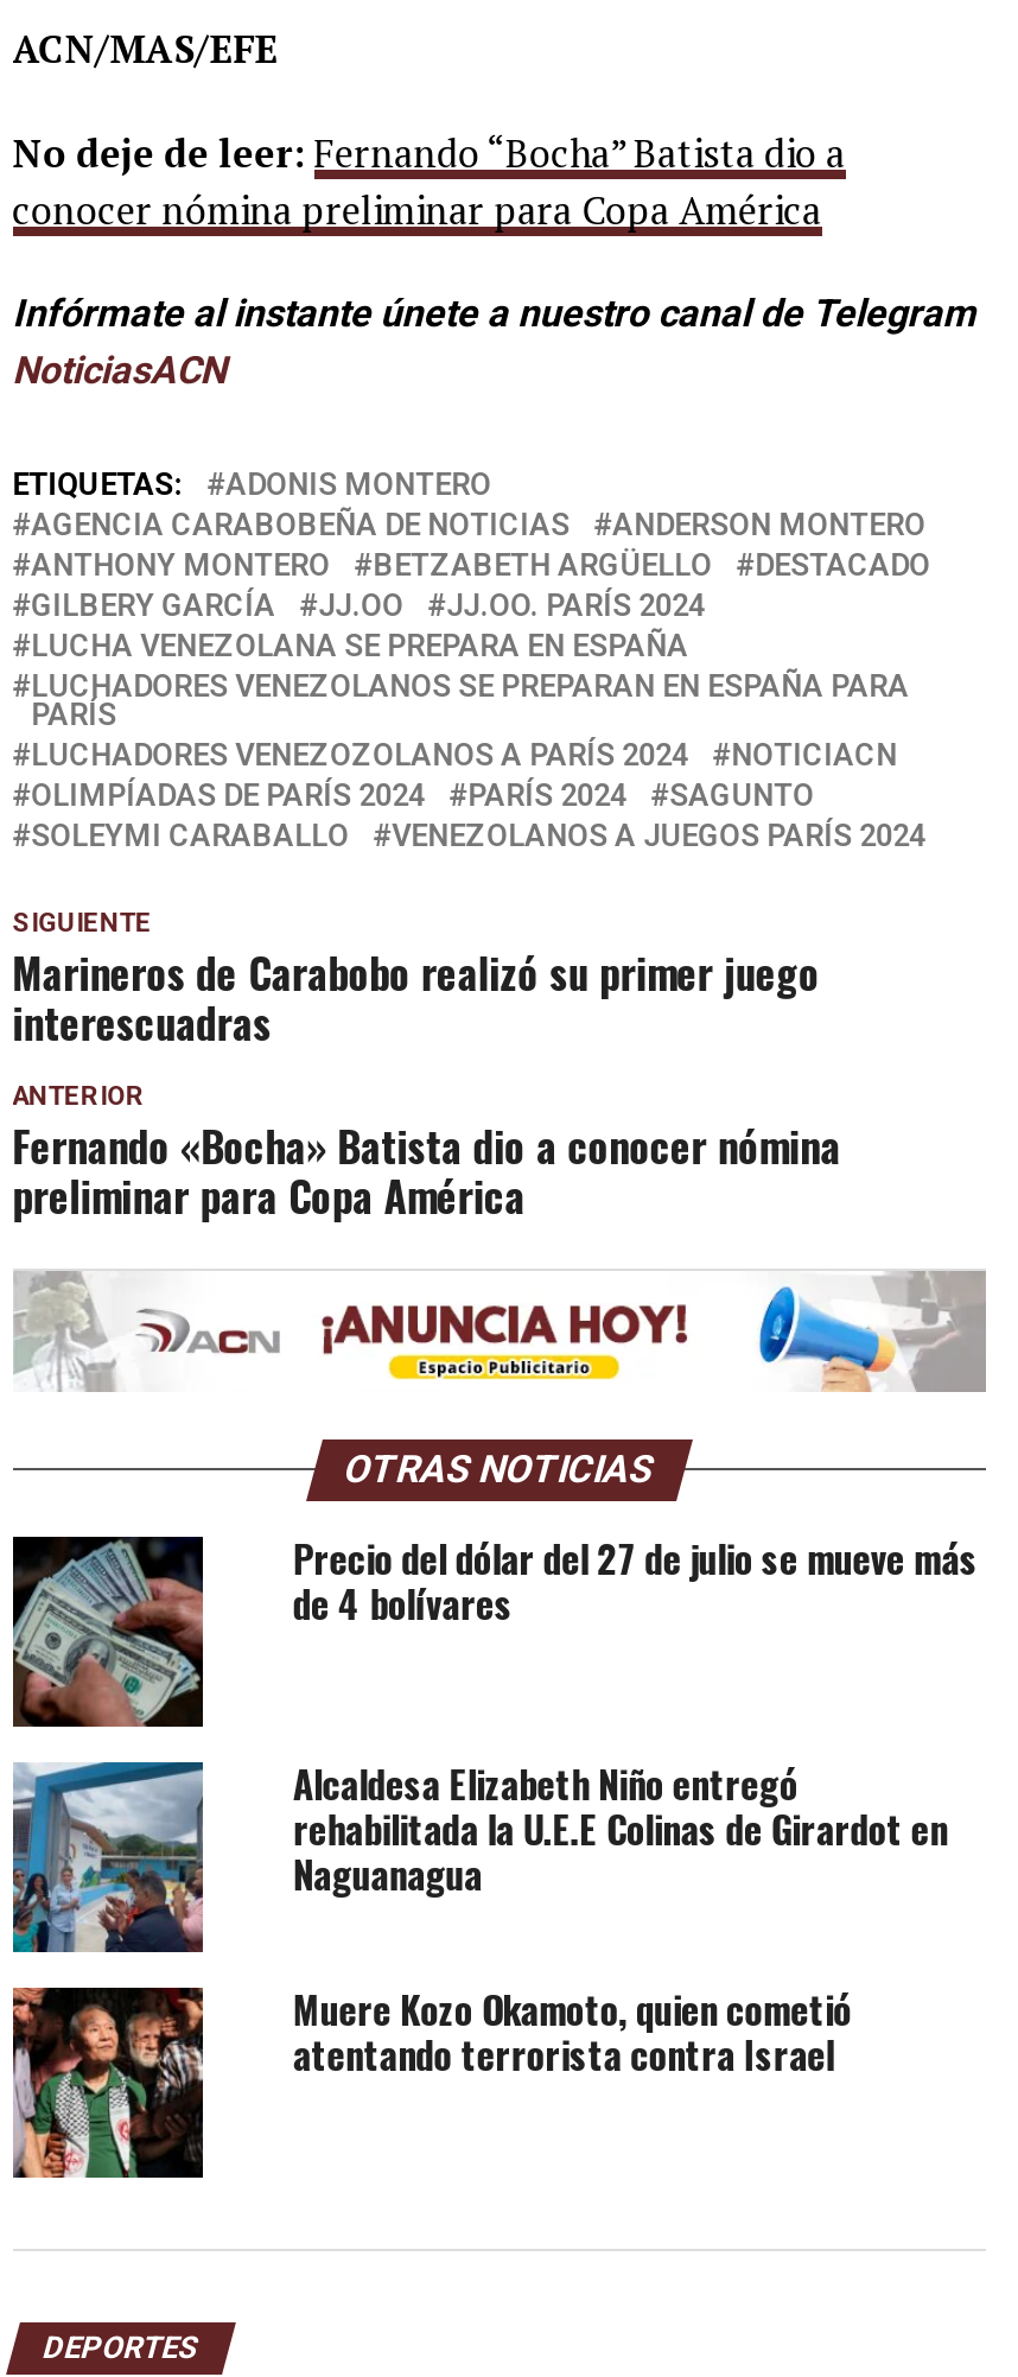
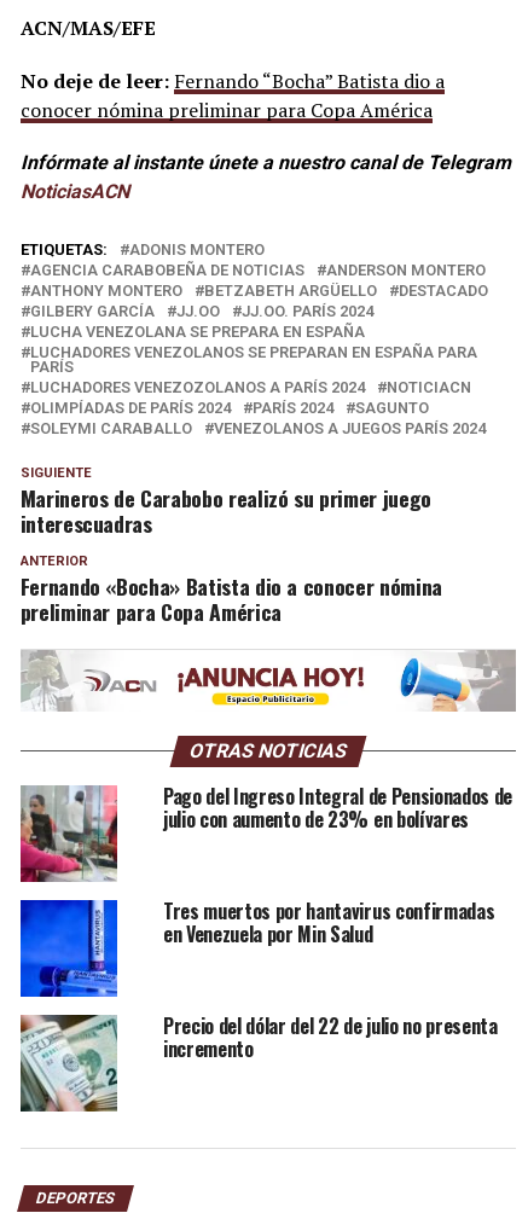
[11,1529,978,1729] [image] | Precio del dólar del 27 de julio se mueve más | de 4 bolívares -> [19,782,512,883] [image] | Pago del Ingreso Integral de Pensionados de | julio con aumento de 23% en bolívares
[11,1755,948,1955] [image] | Alcaldesa Elizabeth Niño entregó | rehabilitada la U.E.E Colinas de Girardot en | Naguanagua -> [19,896,495,998] [image] | Tres muertos por hantavirus confirmadas | en Venezuela por Min Salud
[11,1980,851,2180] [image] | Muere Kozo Okamoto, quien cometió | atentando terrorista contra Israel -> [19,1011,498,1113] [image] | Precio del dólar del 22 de julio no presenta | incremento

